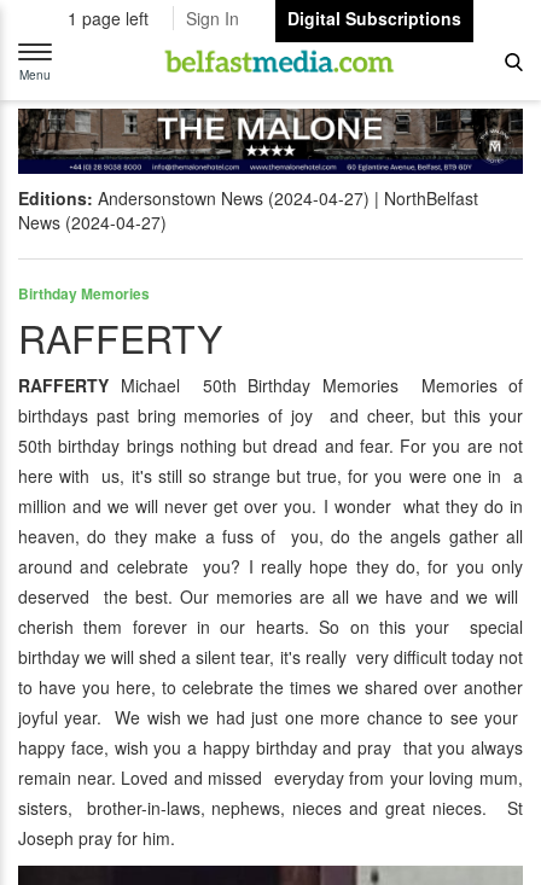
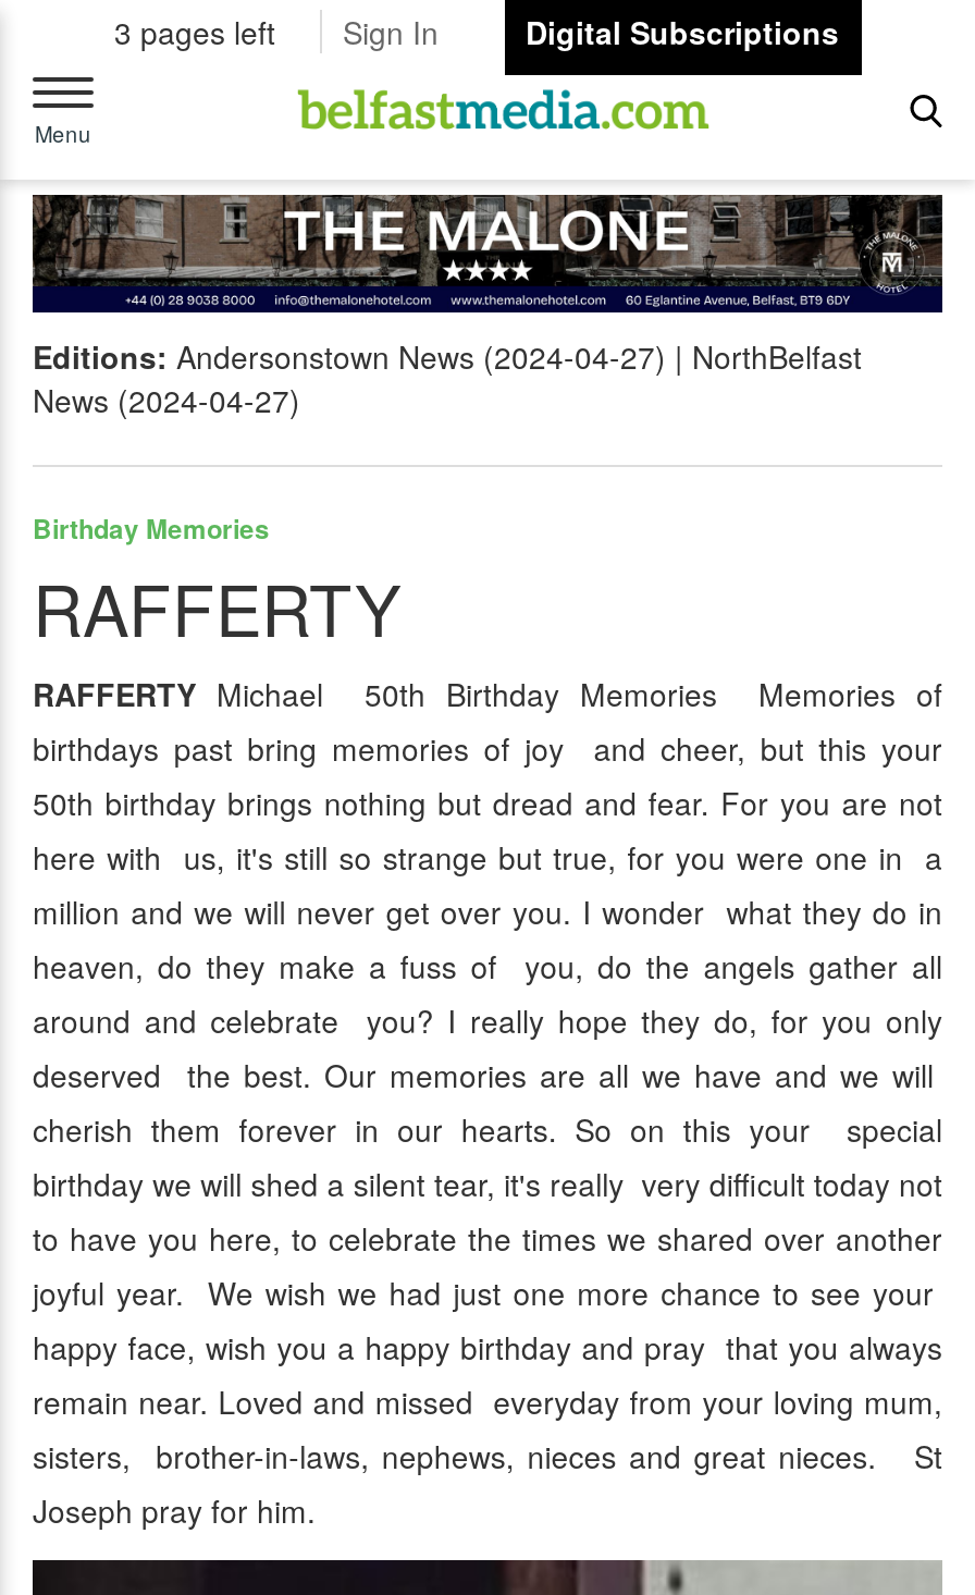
[68,6,461,30] 1 page left Sign In Digital Subscriptions -> [114,10,839,53] 3 pages left Sign In Digital Subscriptions

